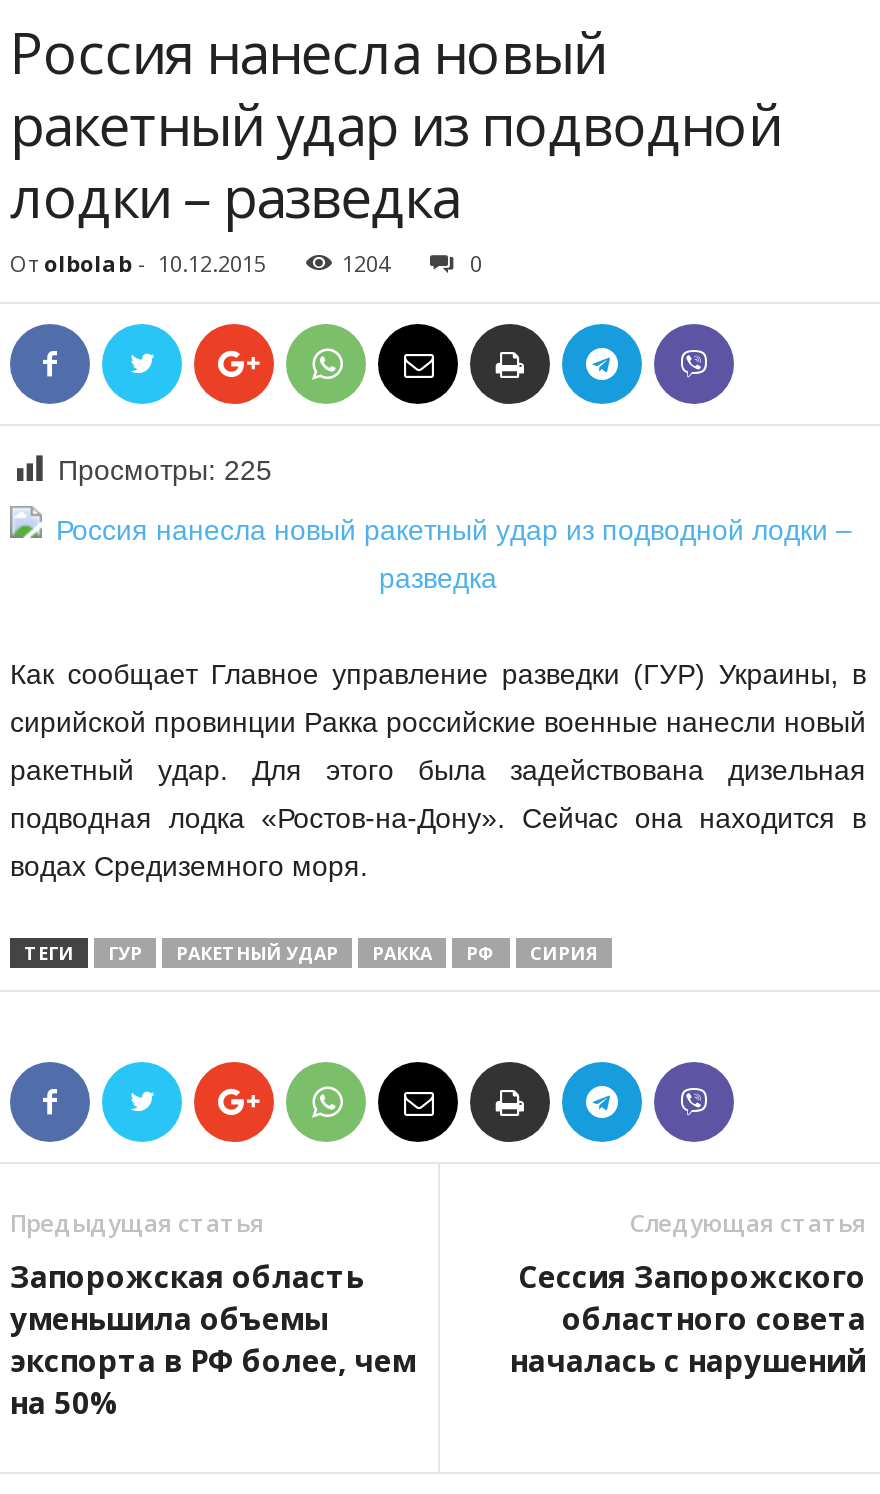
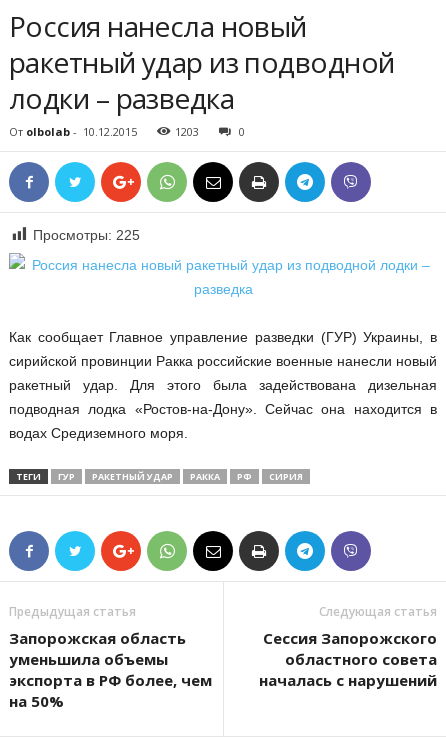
[342,248,390,278] 1204 -> [175,124,199,139] 1203

